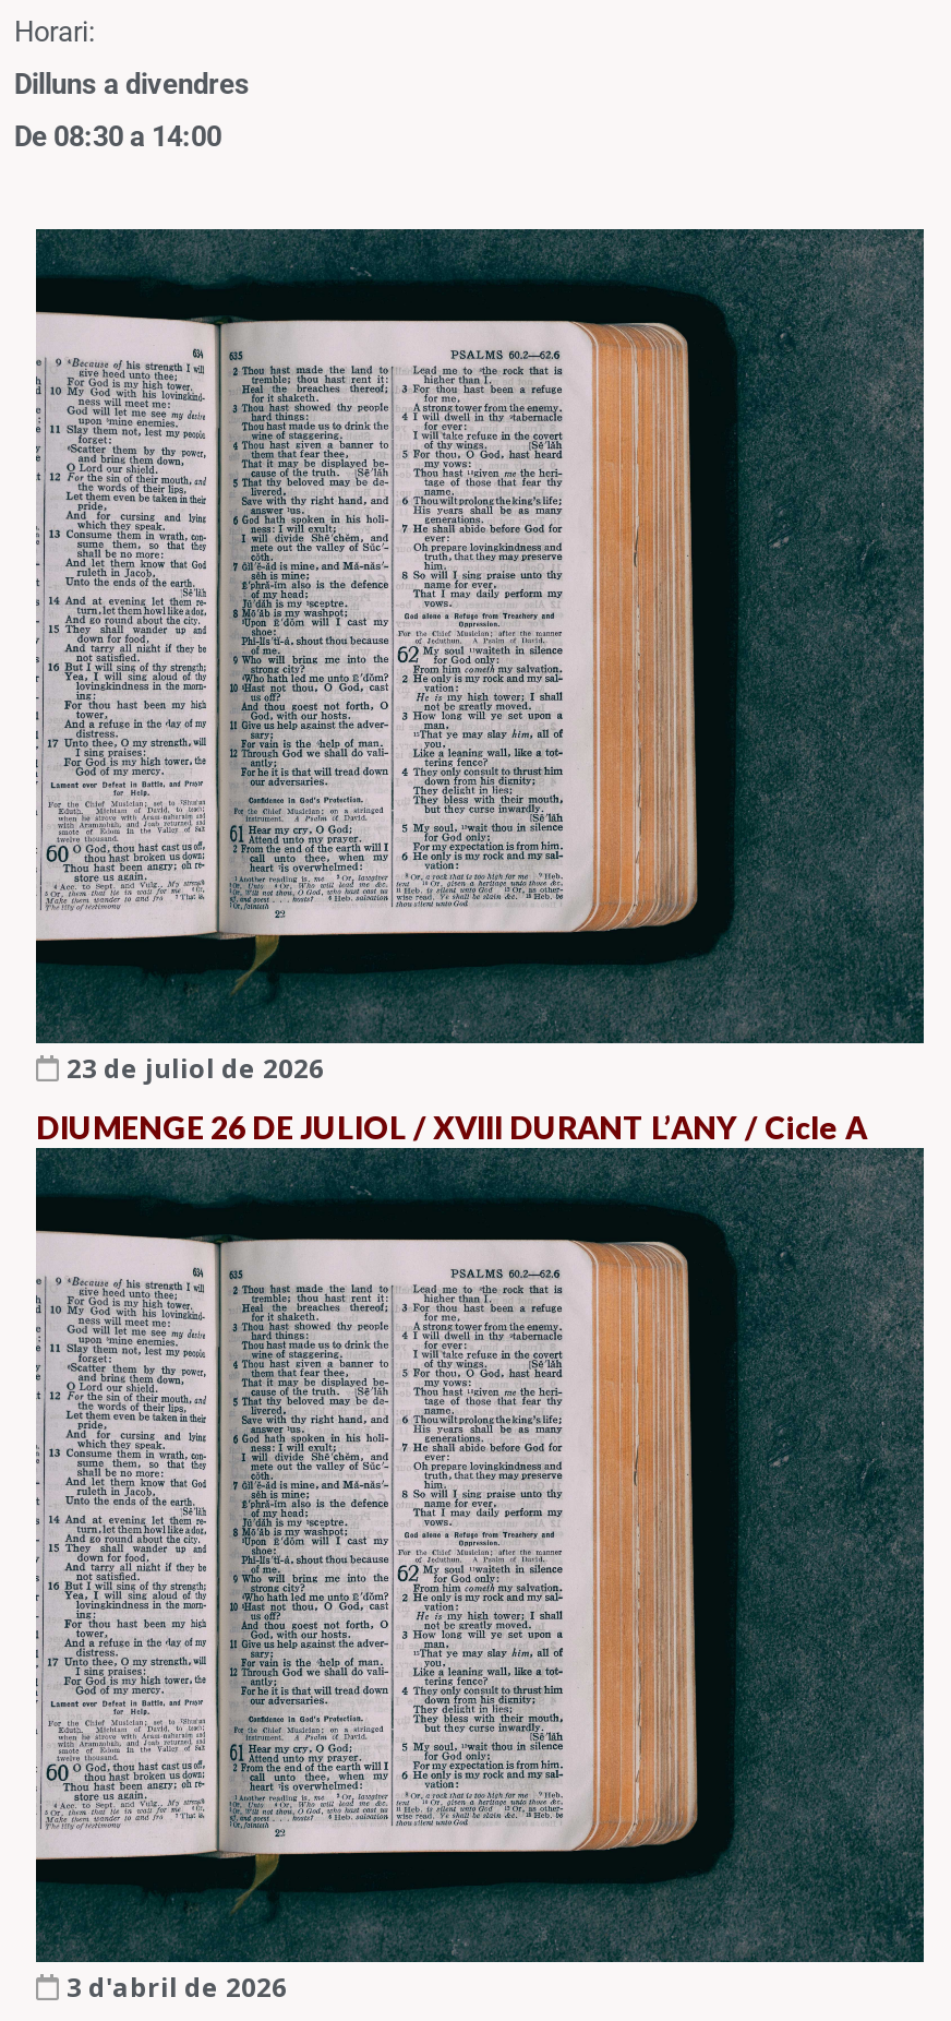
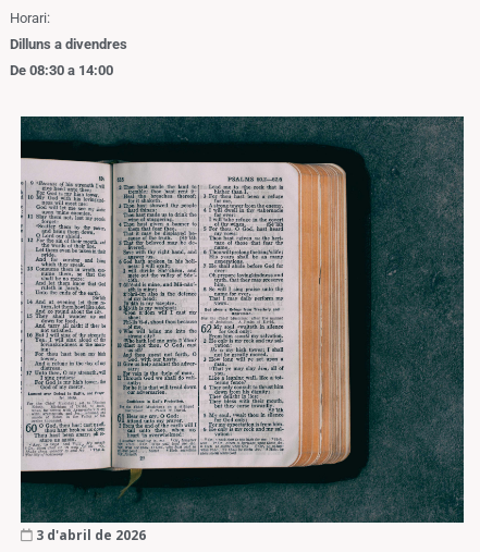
[36,1049,867,1145] 23 de juliol de 2026 | DIUMENGE 26 DE JULIOL / XVIII DURANT L’ANY / Cicle A -> none

